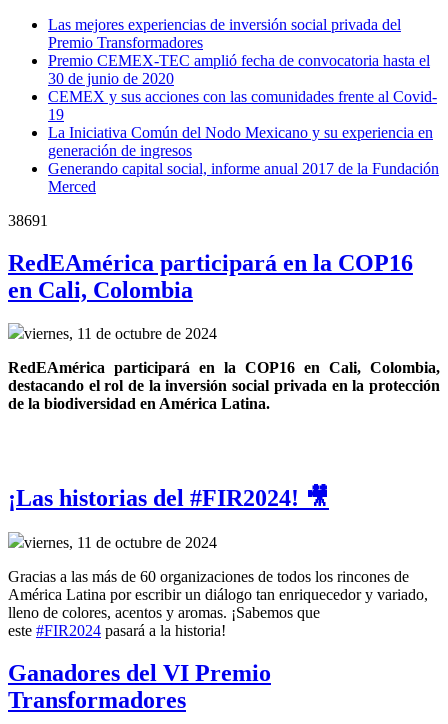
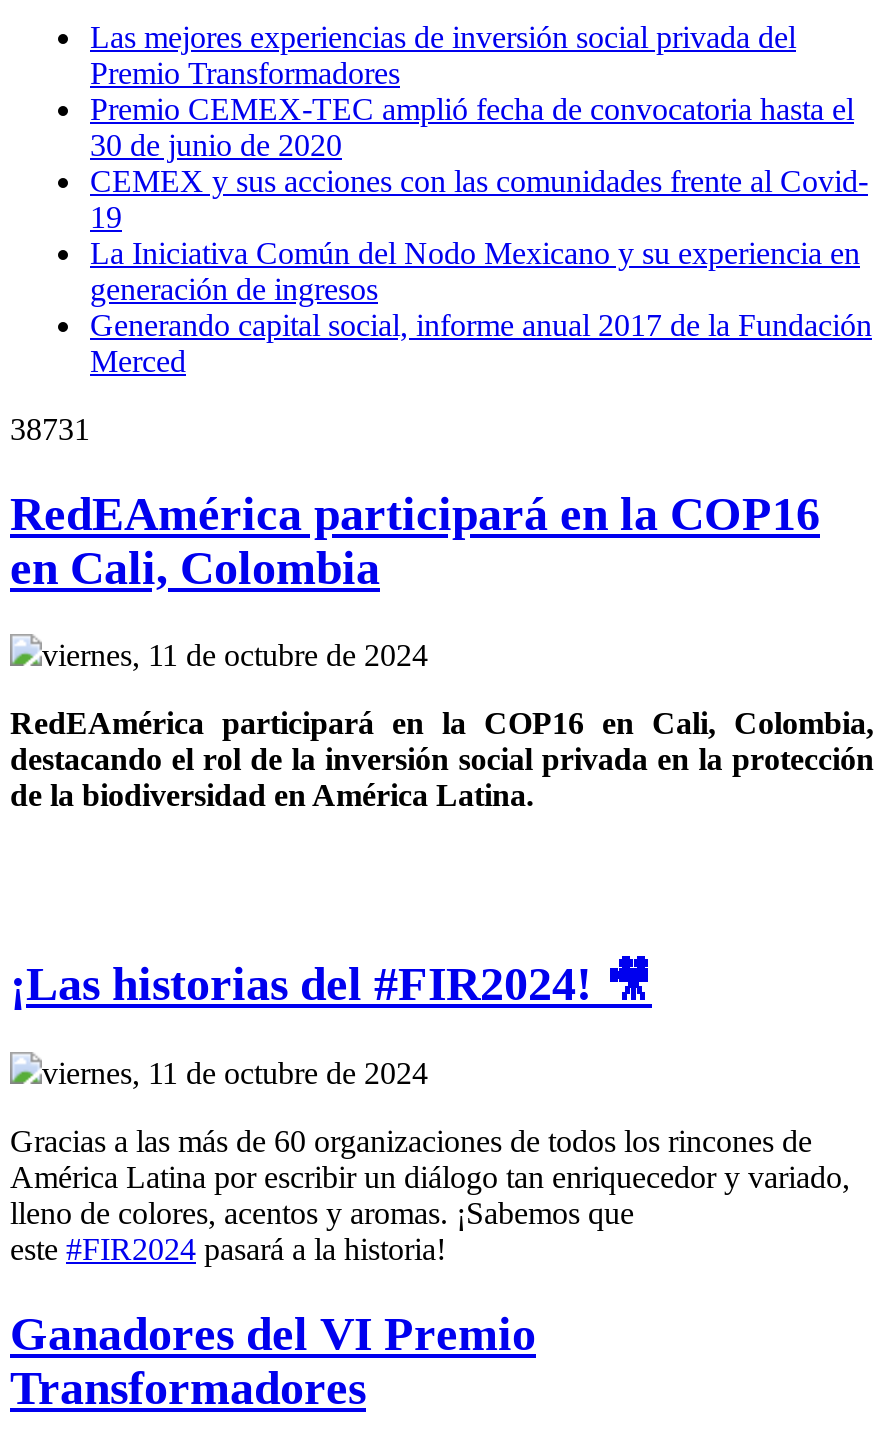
[8,212,48,229] 38691 -> [10,411,90,445] 38731

